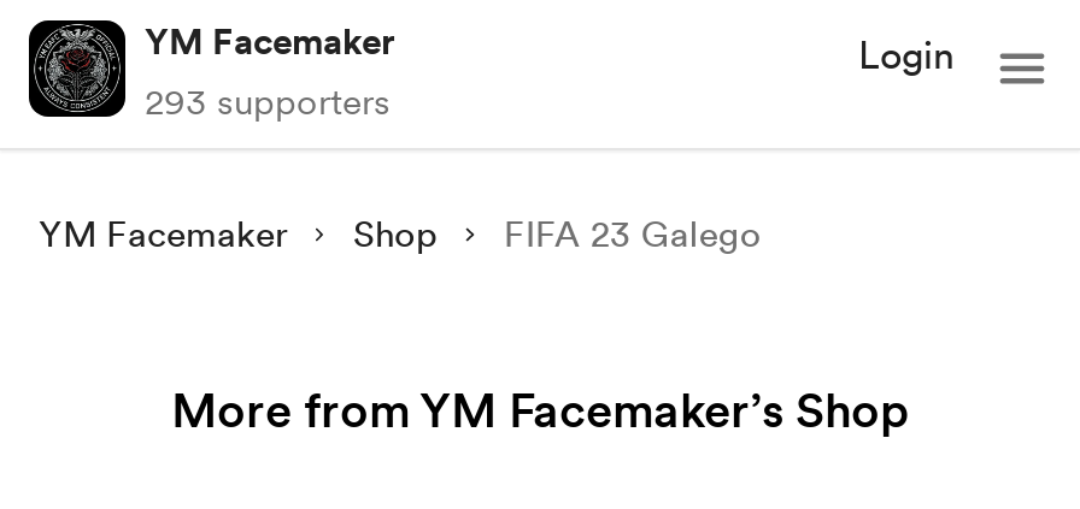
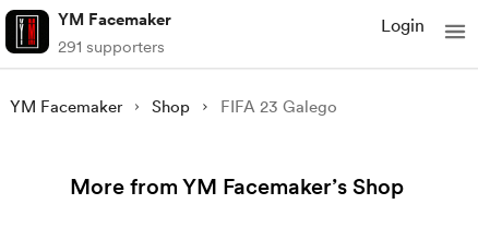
[36,23,391,124] [image] | 293 supporters -> [10,12,165,57] [image] | 291 supporters

